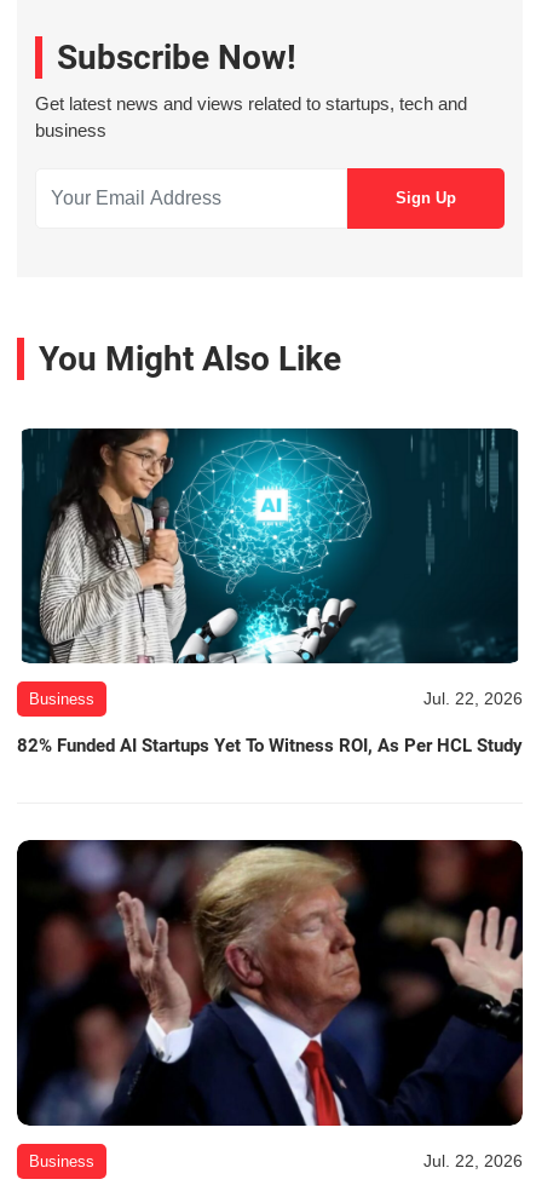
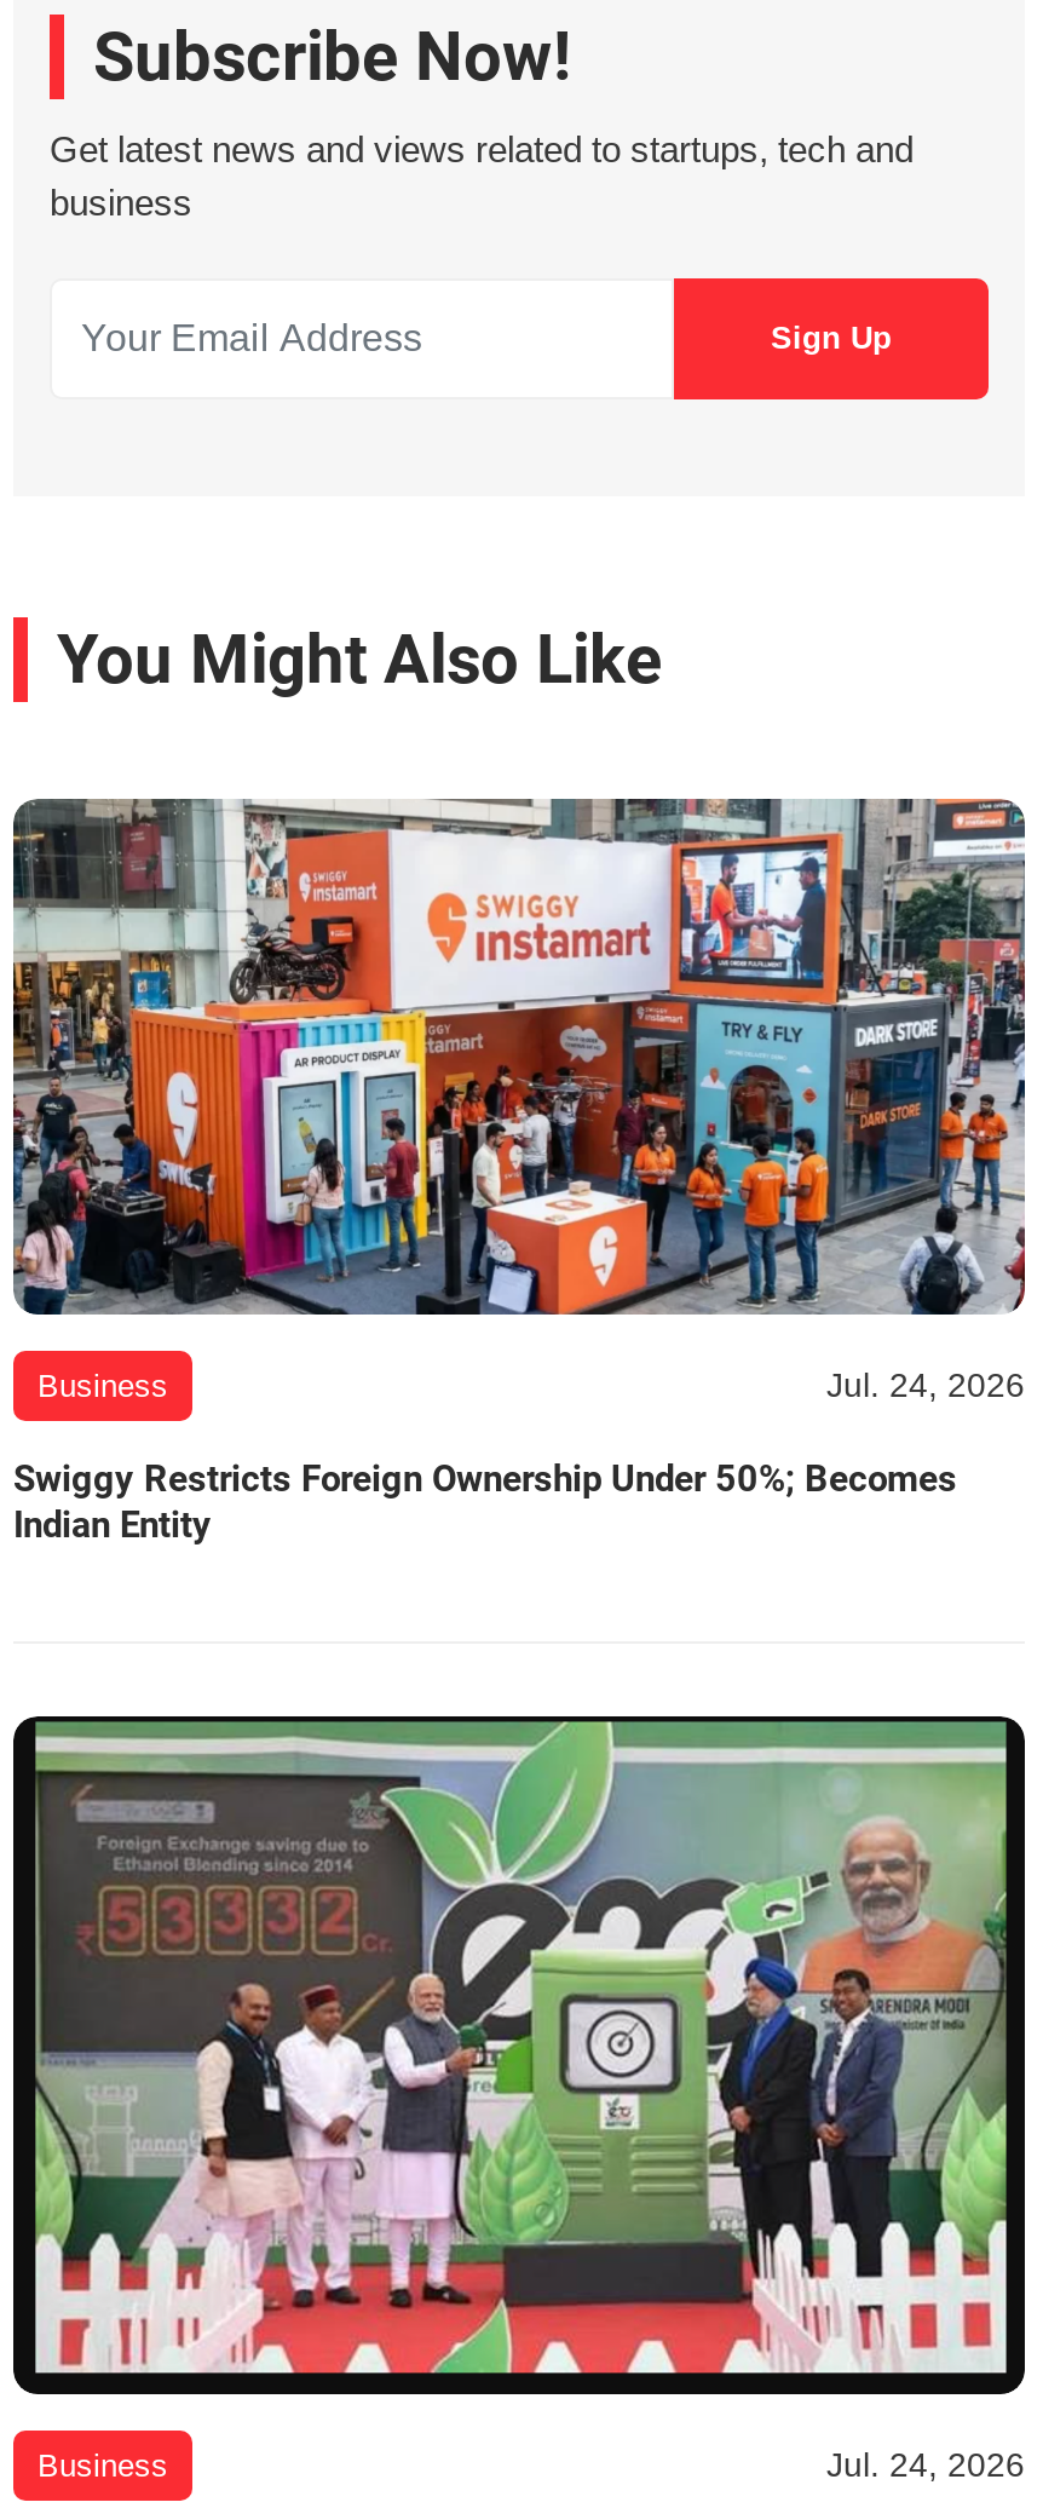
[17,427,523,708] [image] | Jul. 22, 2026 -> [11,796,1027,1404] [image] | Jul. 24, 2026
[17,735,523,756] 82% Funded AI Startups Yet To Witness ROI, As Per HCL Study -> [13,1457,957,1547] Swiggy Restricts Foreign Ownership Under 50%; Becomes | Indian Entity
[17,839,524,1170] [image] | Jul. 22, 2026 -> [13,1712,1027,2484] [image] | Jul. 24, 2026

